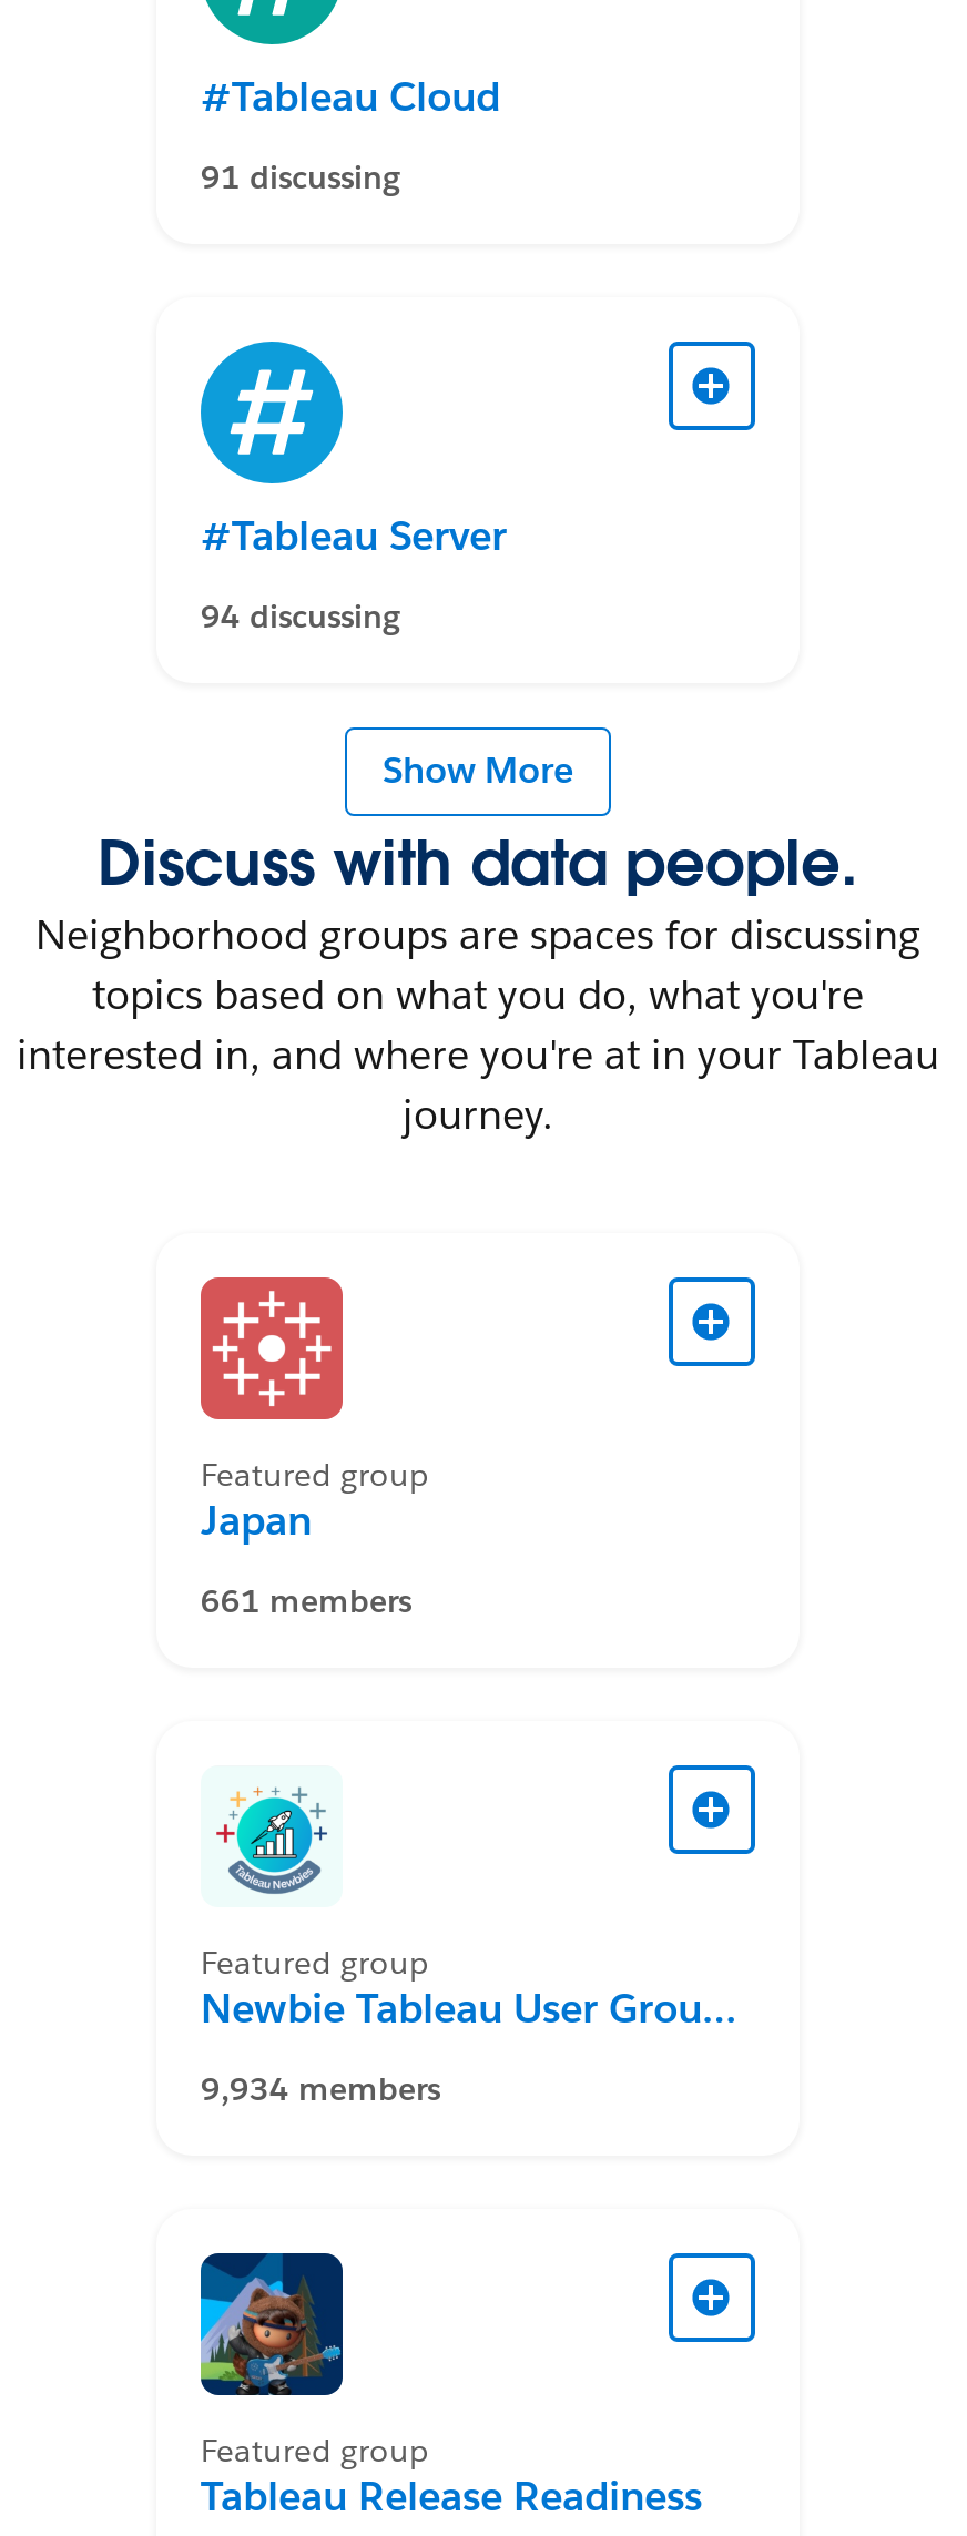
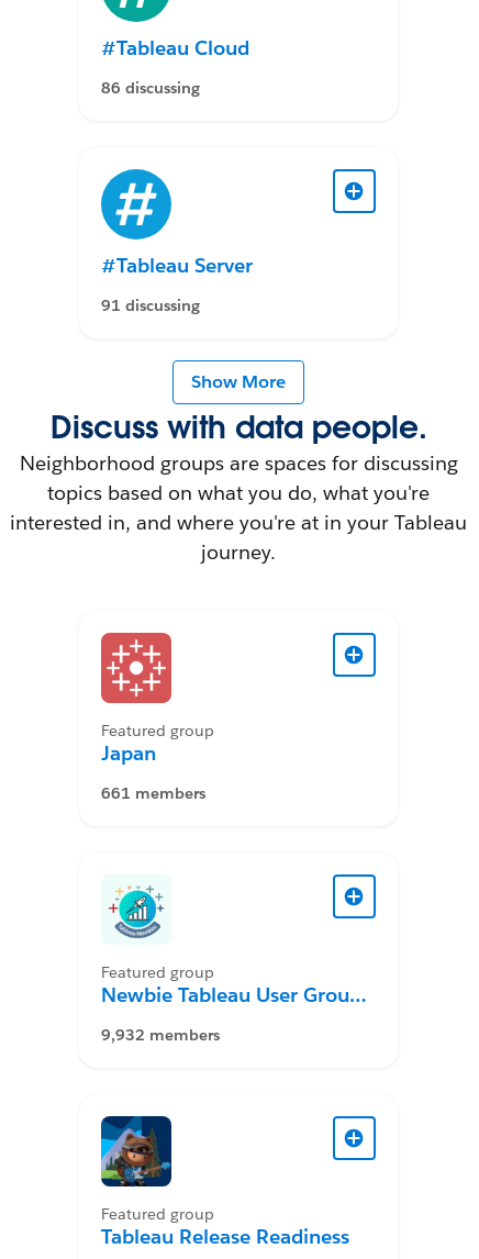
[201,157,400,197] 91 discussing -> [101,78,200,98] 86 discussing
[201,597,400,636] 94 discussing -> [101,296,200,315] 91 discussing
[201,2069,440,2109] 9,934 members -> [101,1025,220,1045] 9,932 members

